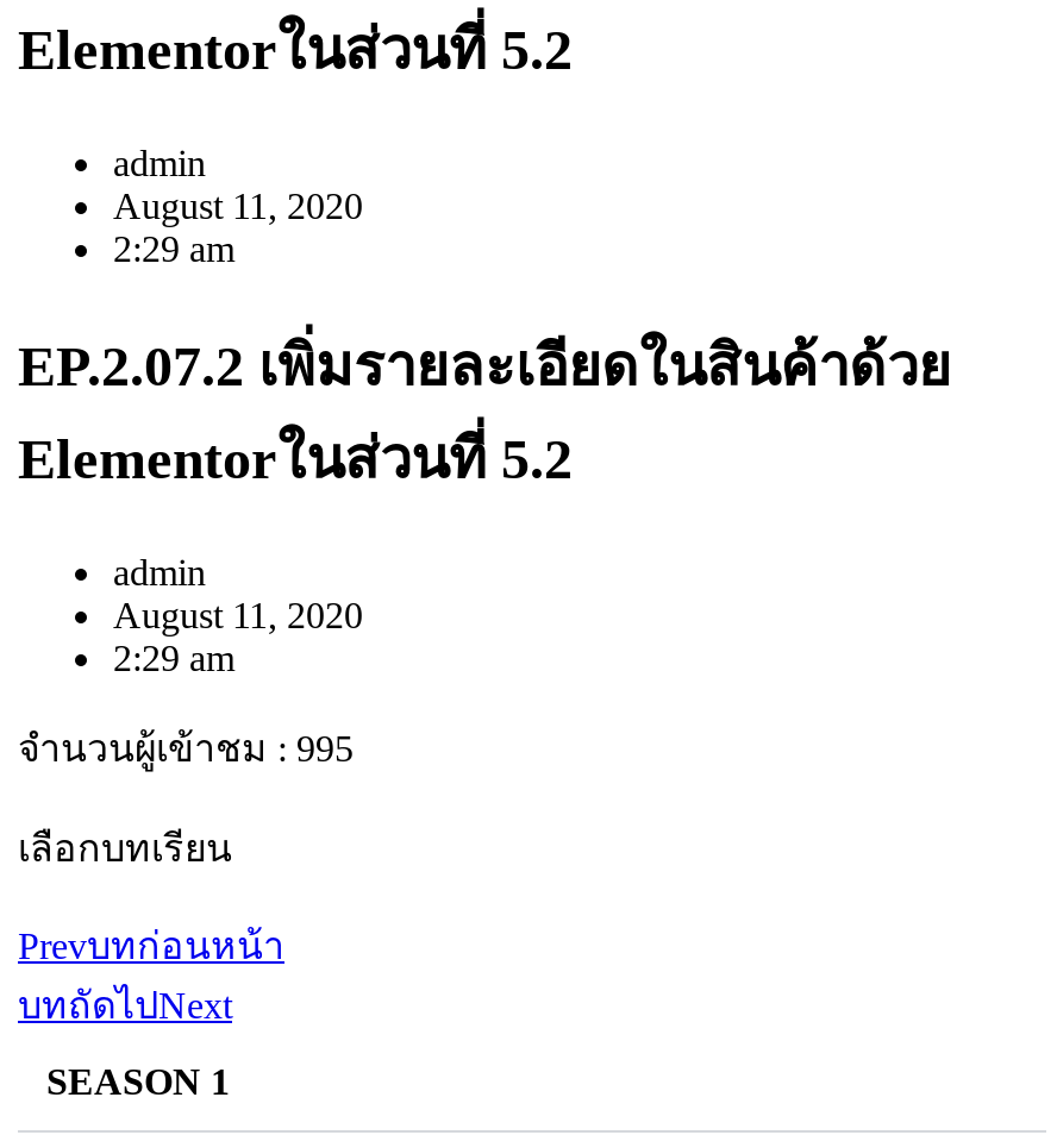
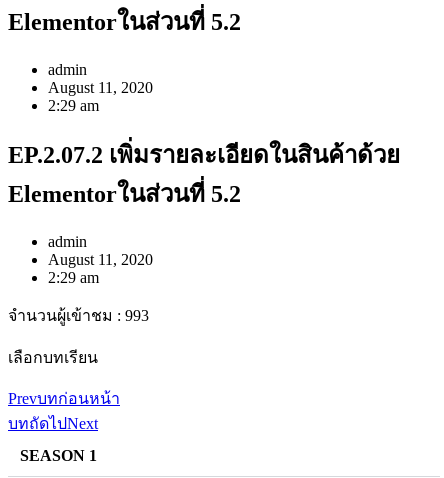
[18,728,354,768] จำนวนผู้เข้าชม : 995 -> [8,307,149,324] จำนวนผู้เข้าชม : 993

